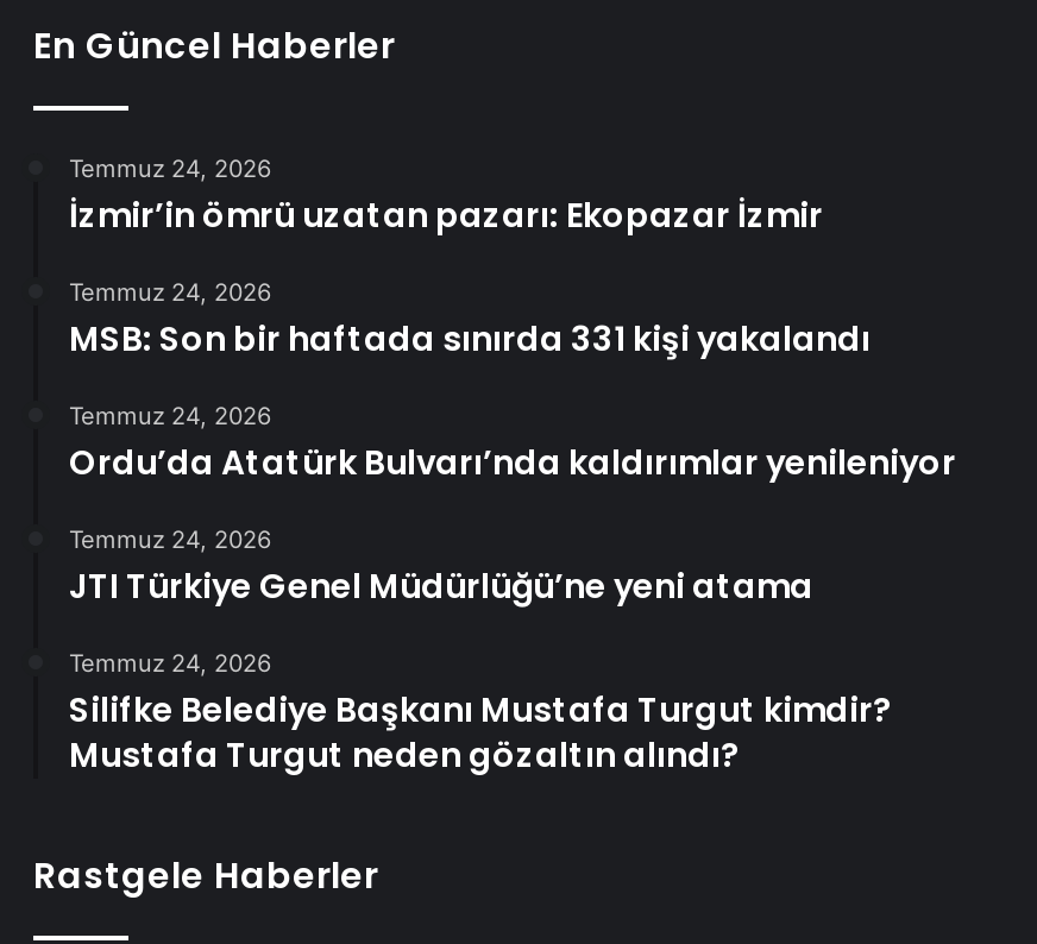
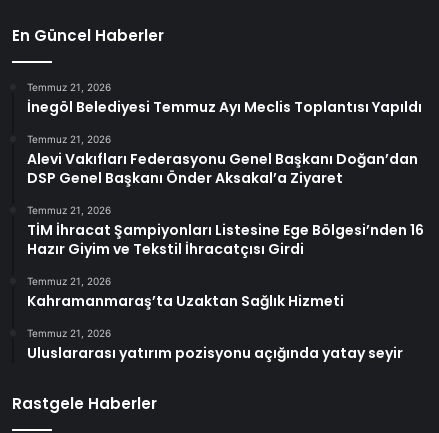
[69,152,823,238] Temmuz 24, 2026 | İzmir’in ömrü uzatan pazarı: Ekopazar İzmir -> [27,81,422,117] Temmuz 21, 2026 | İnegöl Belediyesi Temmuz Ayı Meclis Toplantısı Yapıldı
[69,276,871,362] Temmuz 24, 2026 | MSB: Son bir haftada sınırda 331 kişi yakalandı -> [27,133,418,188] Temmuz 21, 2026 | Alevi Vakıfları Federasyonu Genel Başkanı Doğan’dan | DSP Genel Başkanı Önder Aksakal’a Ziyaret
[69,400,956,485] Temmuz 24, 2026 | Ordu’da Atatürk Bulvarı’nda kaldırımlar yenileniyor -> [27,204,424,259] Temmuz 21, 2026 | TİM İhracat Şampiyonları Listesine Ege Bölgesi’nden 16 | Hazır Giyim ve Tekstil İhracatçısı Girdi
[69,523,813,609] Temmuz 24, 2026 | JTI Türkiye Genel Müdürlüğü’ne yeni atama -> [27,275,344,311] Temmuz 21, 2026 | Kahramanmaraş’ta Uzaktan Sağlık Hizmeti
[69,647,892,778] Temmuz 24, 2026 | Silifke Belediye Başkanı Mustafa Turgut kimdir? | Mustafa Turgut neden gözaltın alındı? -> [27,327,403,363] Temmuz 21, 2026 | Uluslararası yatırım pozisyonu açığında yatay seyir

